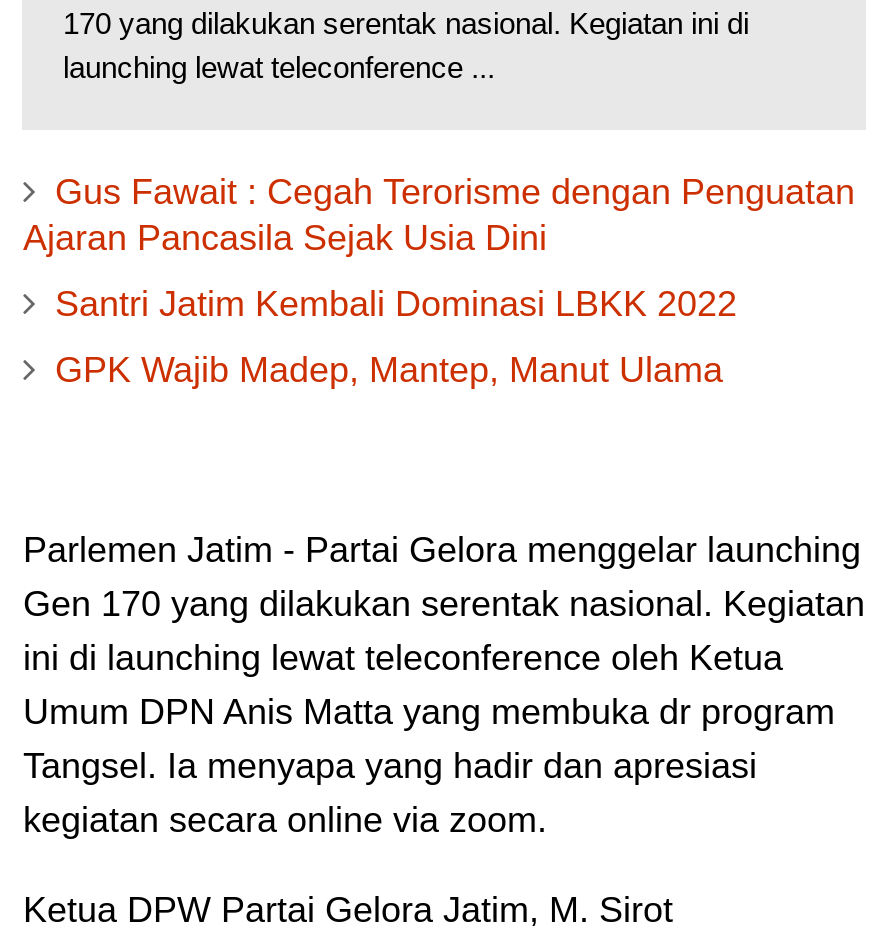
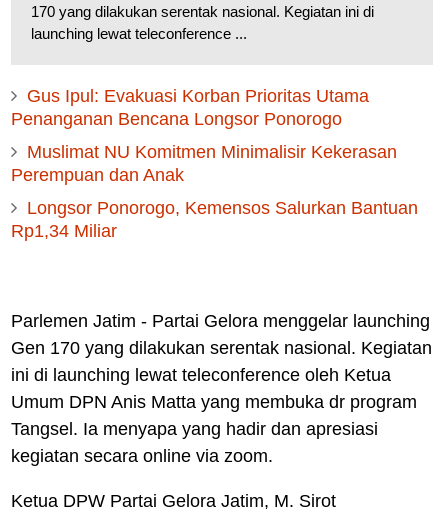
[23,173,855,259] Gus Fawait : Cegah Terorisme dengan Penguatan | Ajaran Pancasila Sejak Usia Dini -> [11,86,369,129] Gus Ipul: Evakuasi Korban Prioritas Utama | Penanganan Bencana Longsor Ponorogo
[55,285,737,325] Santri Jatim Kembali Dominasi LBKK 2022 -> [11,142,397,185] Muslimat NU Komitmen Minimalisir Kekerasan | Perempuan dan Anak
[55,351,723,391] GPK Wajib Madep, Mantep, Manut Ulama -> [11,198,418,241] Longsor Ponorogo, Kemensos Salurkan Bantuan | Rp1,34 Miliar

